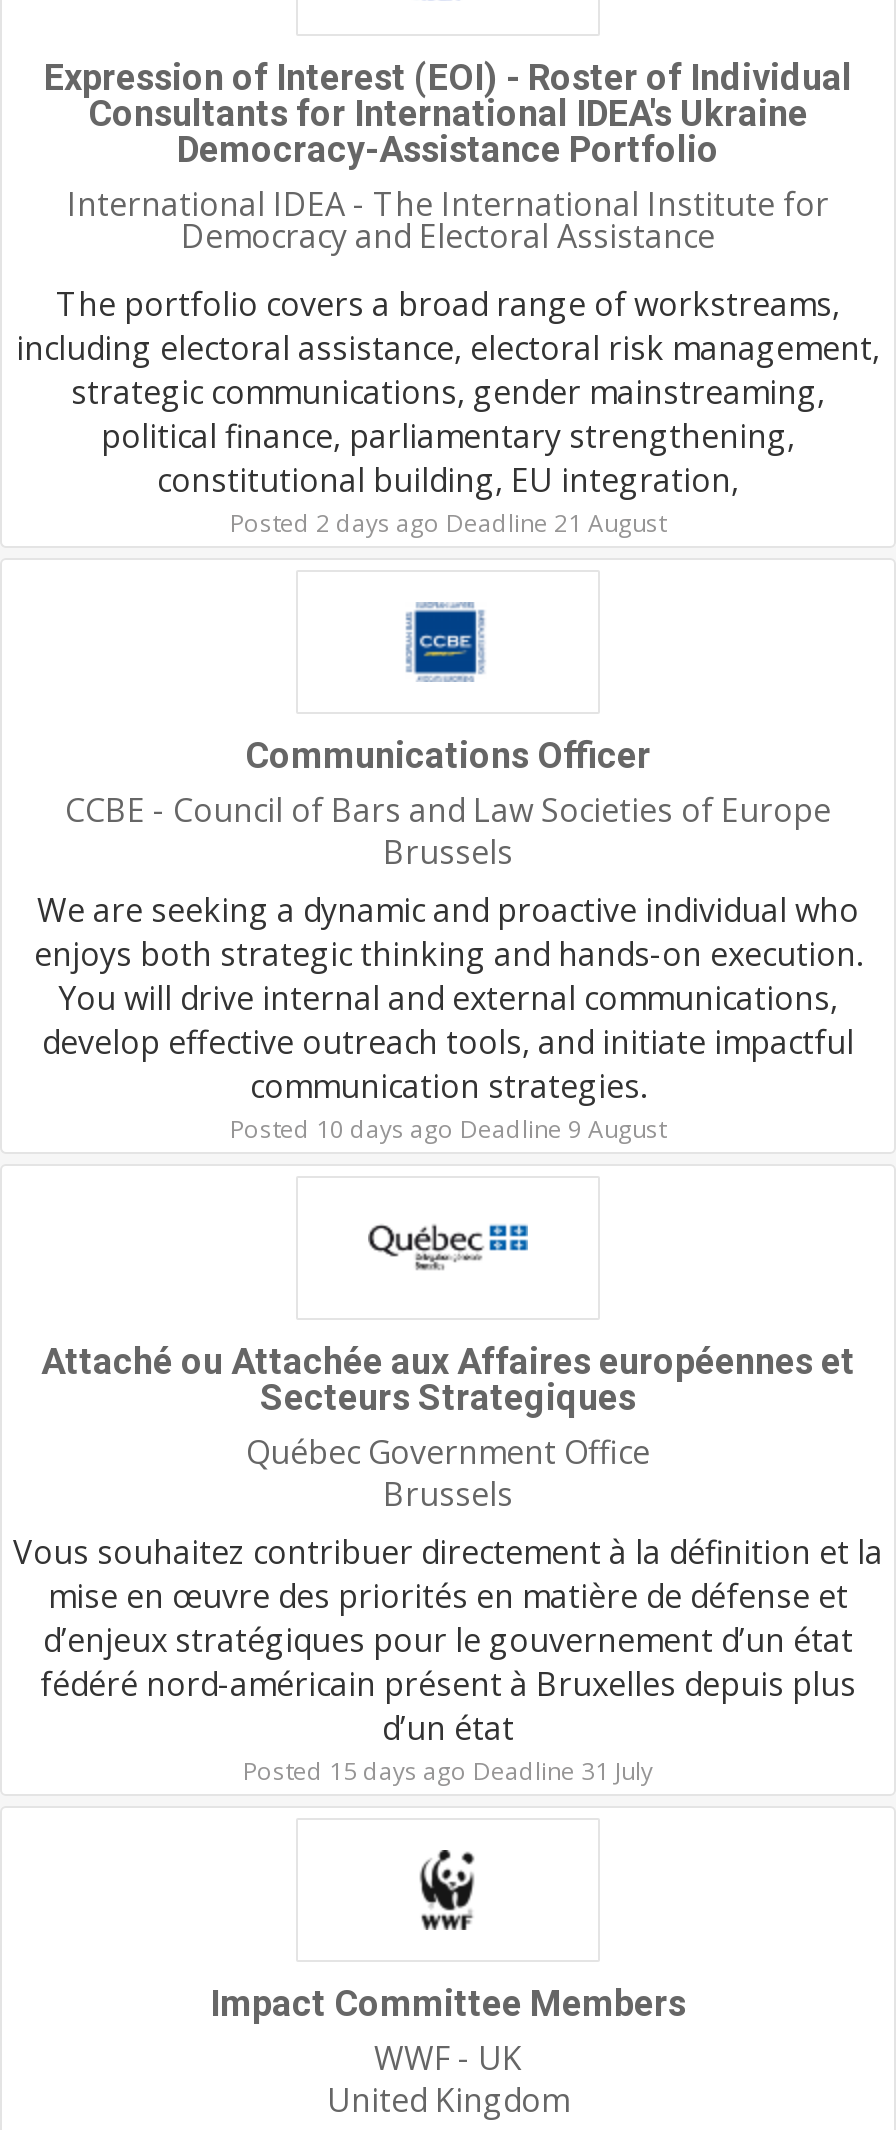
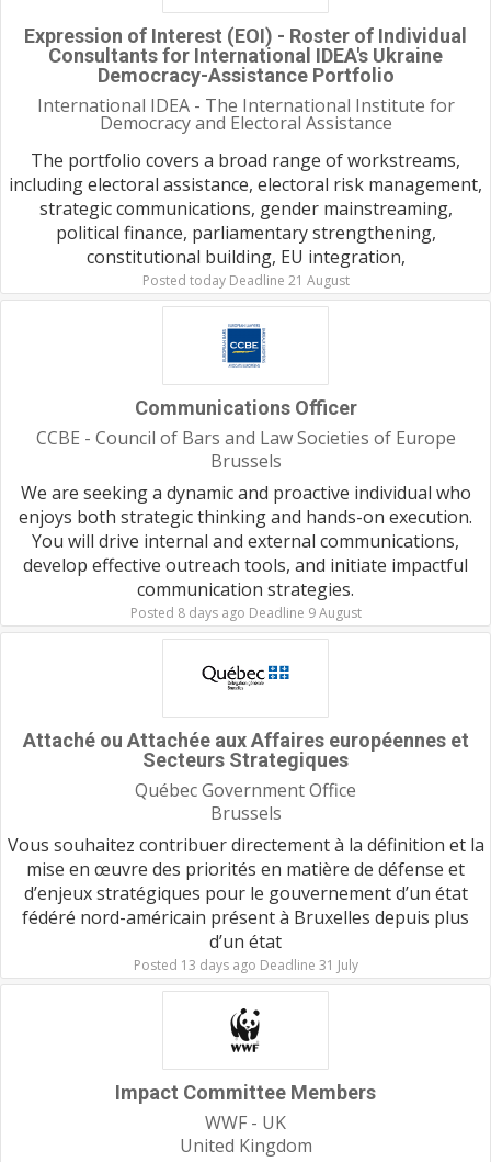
[230,506,666,540] Posted 2 days ago Deadline 21 August -> [142,271,349,290] Posted today Deadline 21 August
[230,1112,666,1146] Posted 10 days ago Deadline 9 August -> [130,603,361,622] Posted 8 days ago Deadline 9 August
[243,1754,653,1788] Posted 15 days ago Deadline 31 July -> [133,956,358,974] Posted 13 days ago Deadline 31 July

